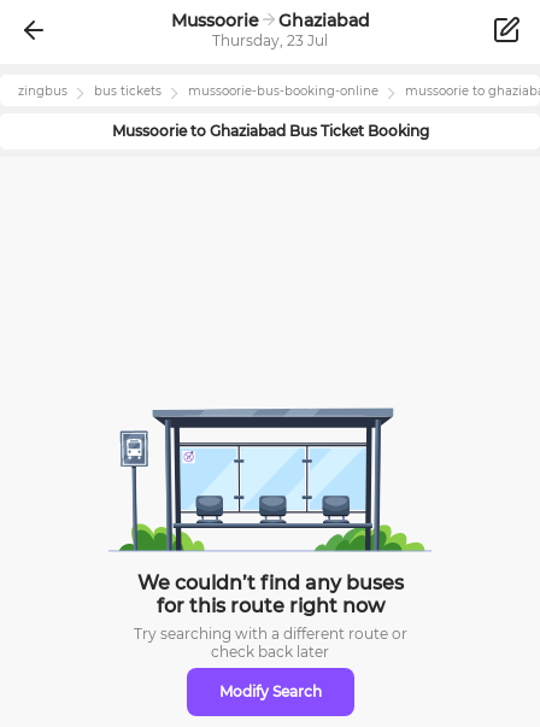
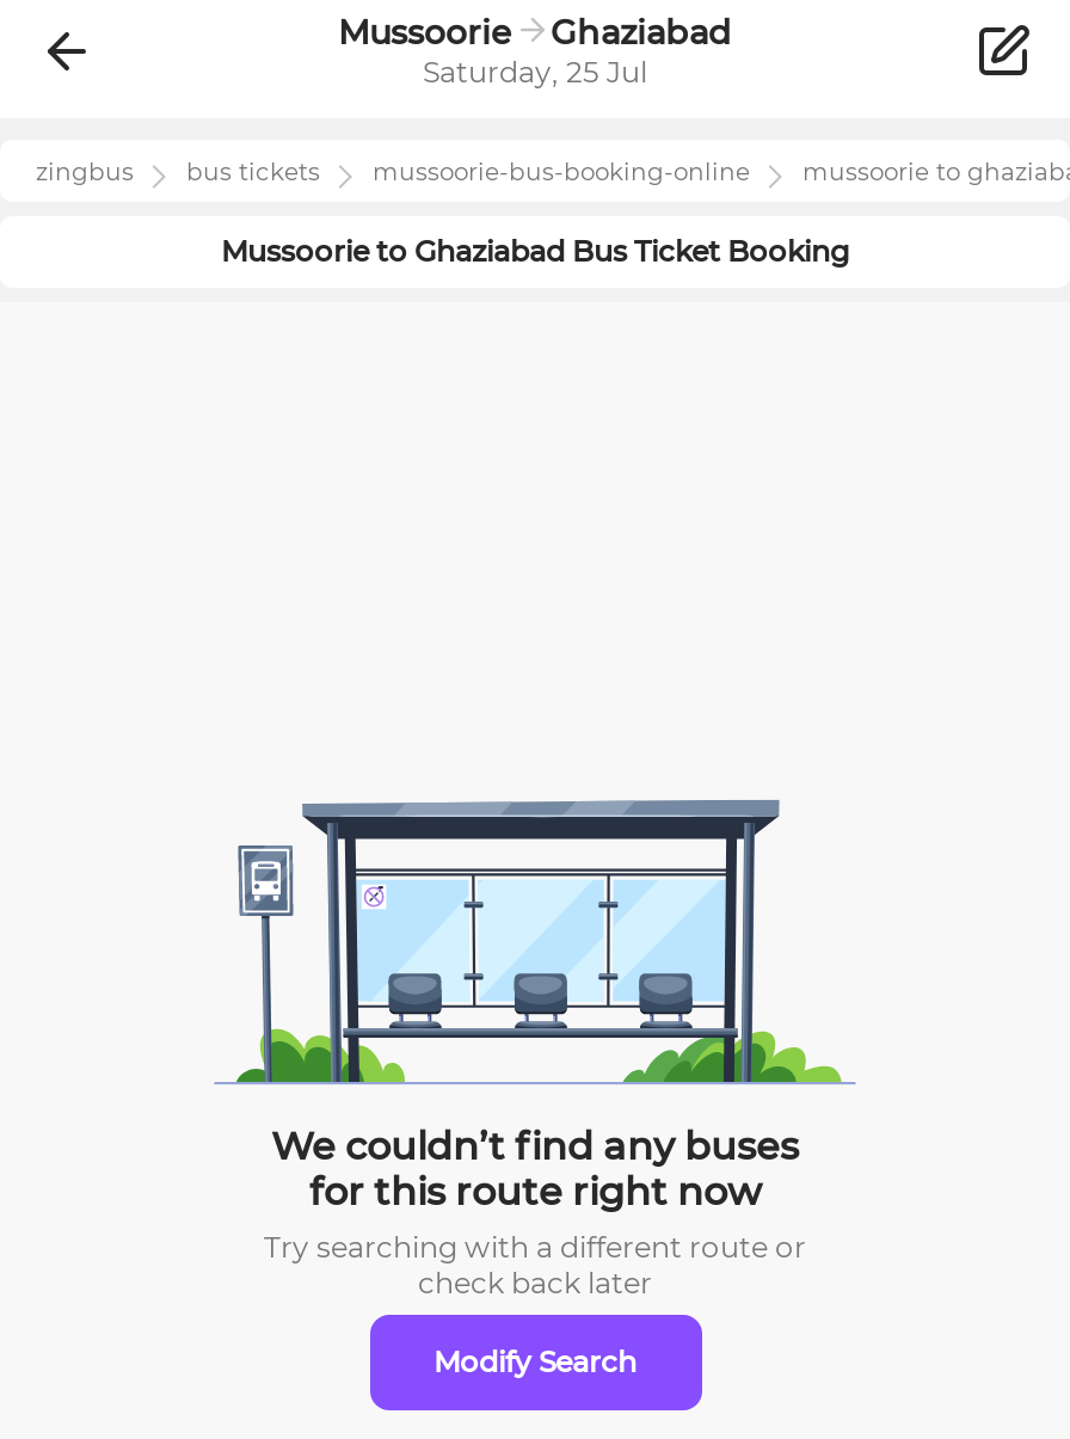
[212,31,328,49] Thursday, 23 Jul -> [423,54,647,90] Saturday, 25 Jul

